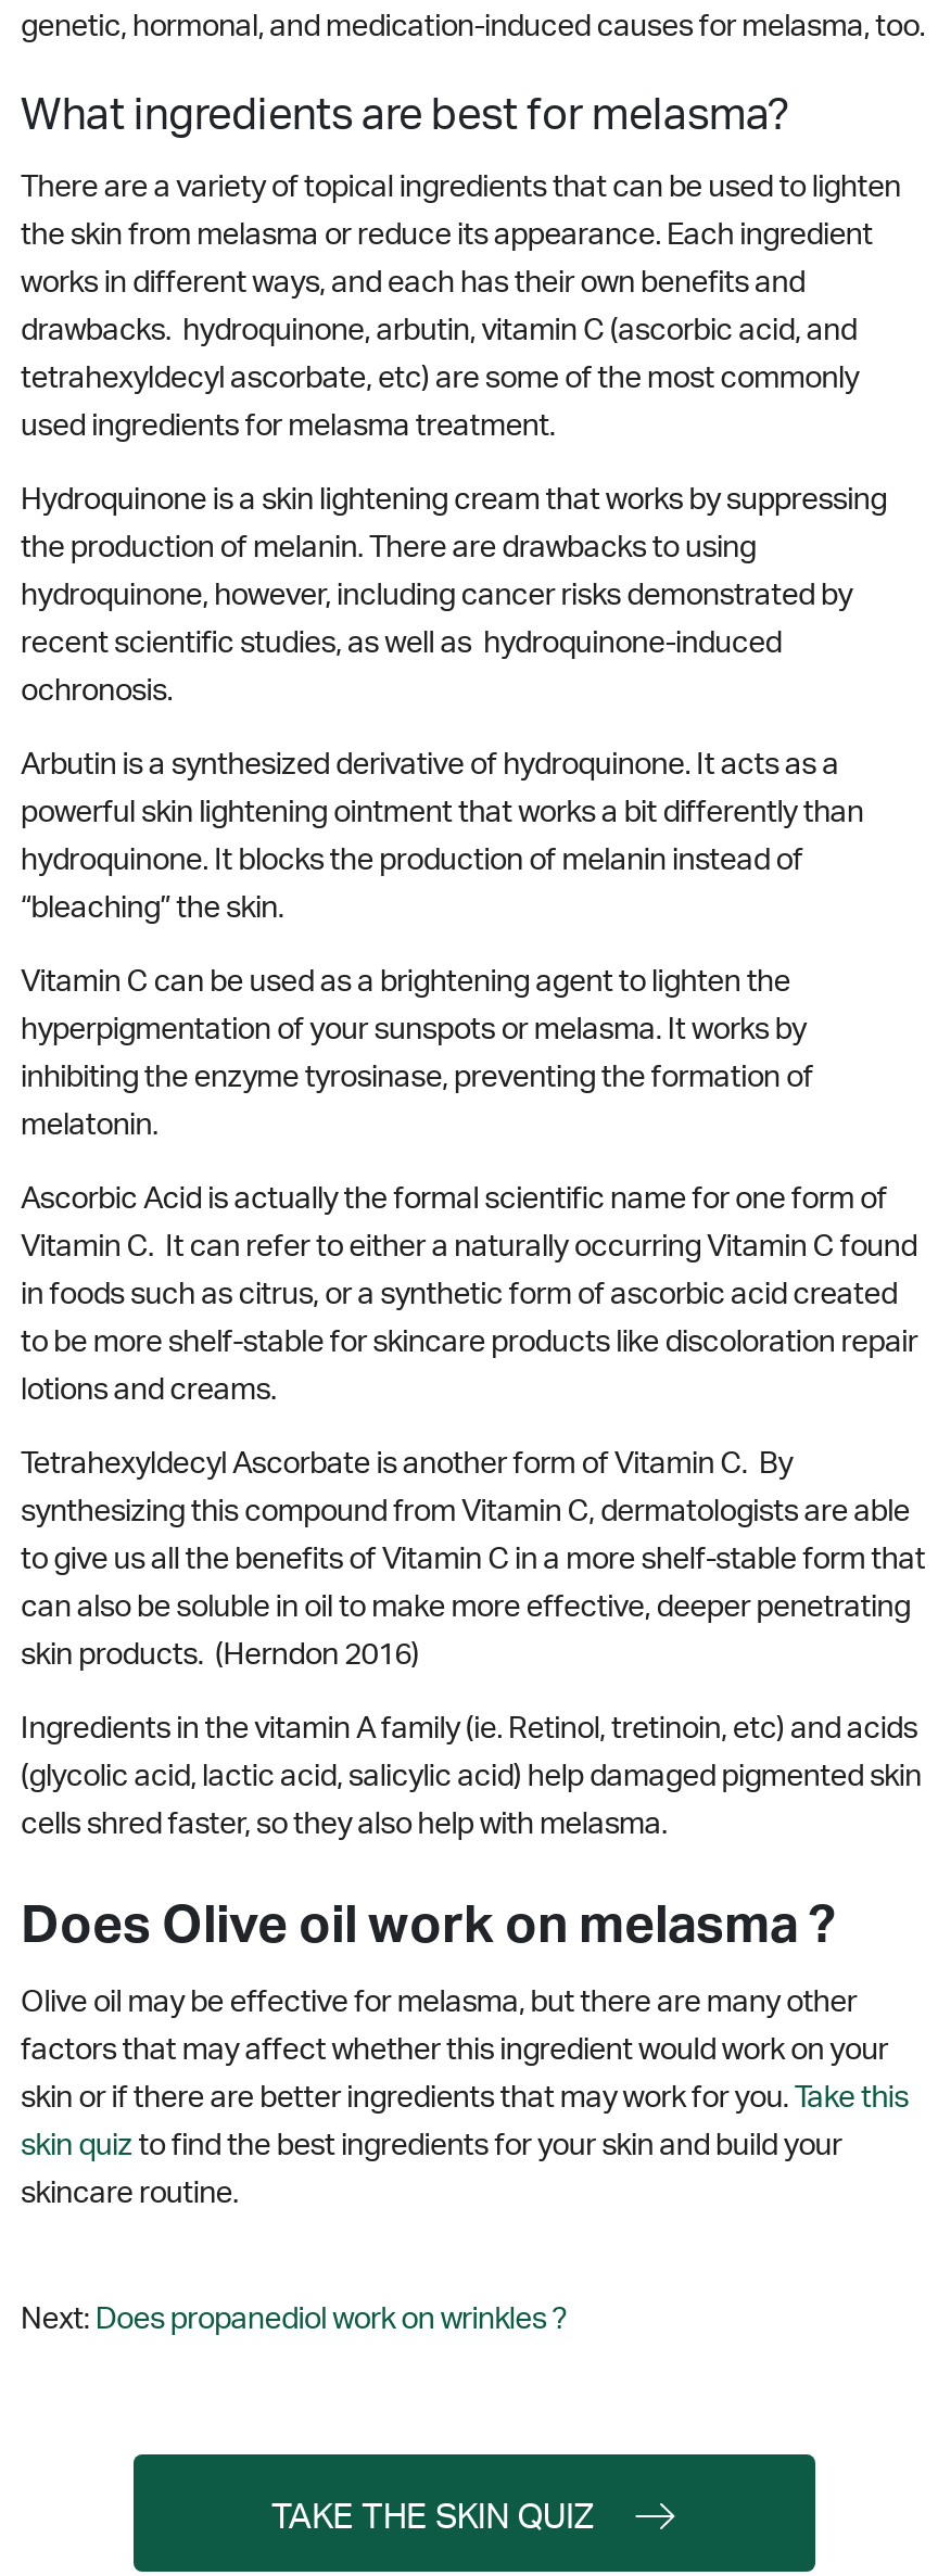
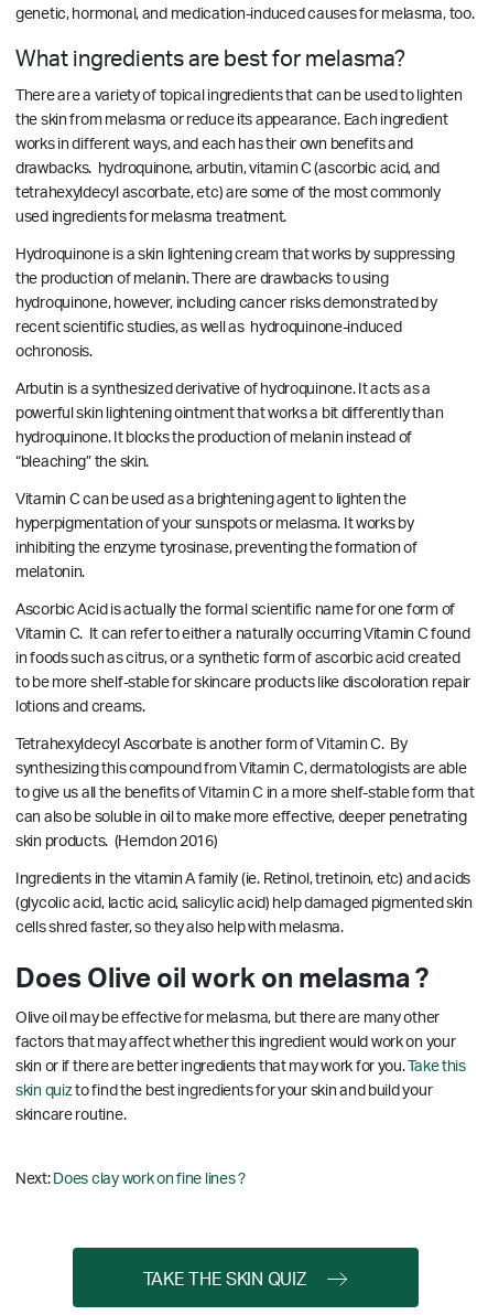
[21,2304,567,2334] Next: Does propanediol work on wrinkles ? -> [15,1171,246,1186] Next: Does clay work on fine lines ?

